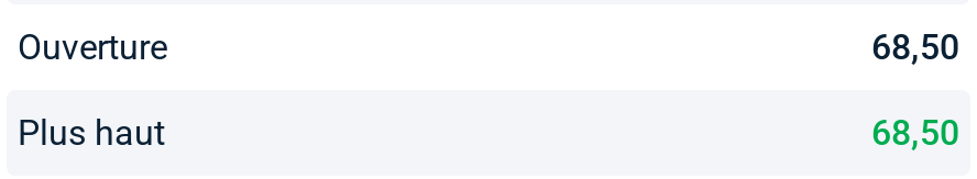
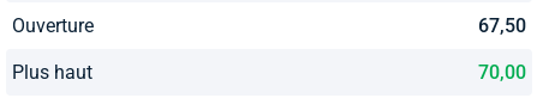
[871,27,959,69] 68,50 -> [478,15,526,37] 67,50
[871,113,959,154] 68,50 -> [478,61,526,84] 70,00

